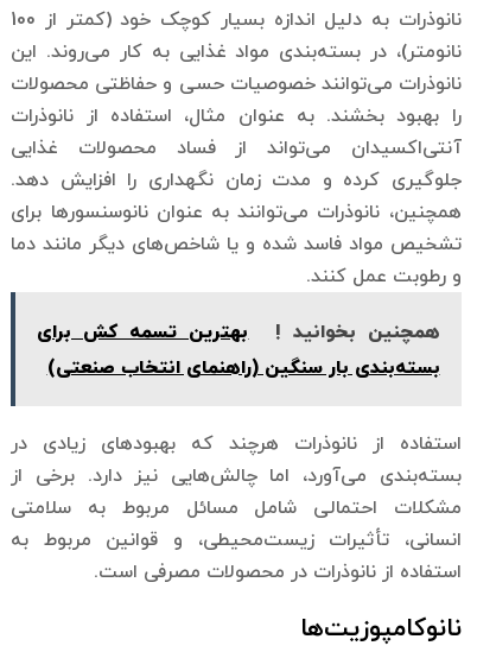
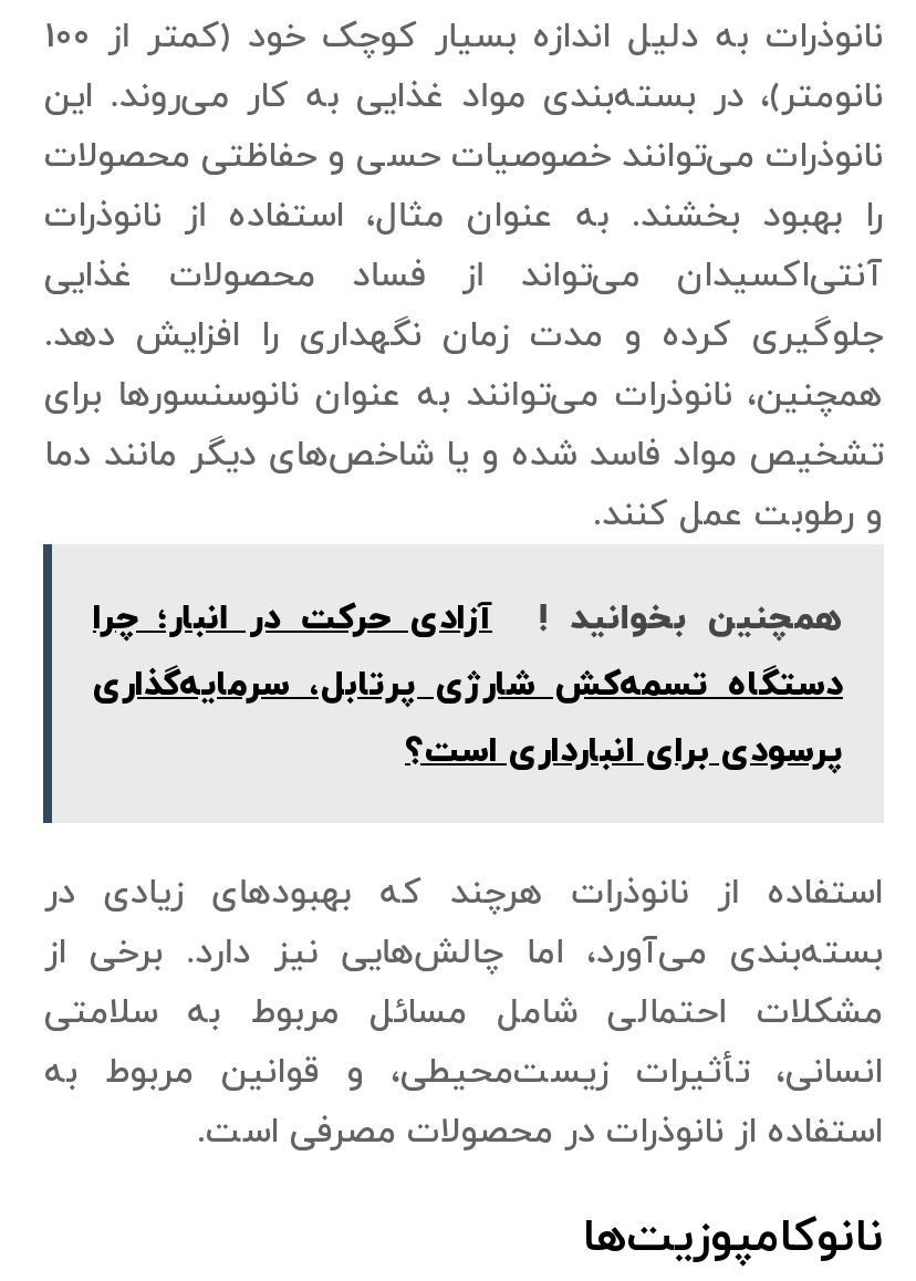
[40,314,442,383] بهترین تسمه کش برای | بسته‌بندی بار سنگین (راهنمای انتخاب صنعتی) -> [97,586,847,780] آزادی حرکت در انبار؛ چرا | دستگاه تسمه‌کش شارژی پرتابل، سرمایه‌گذاری | پرسودی برای انبارداری است؟

